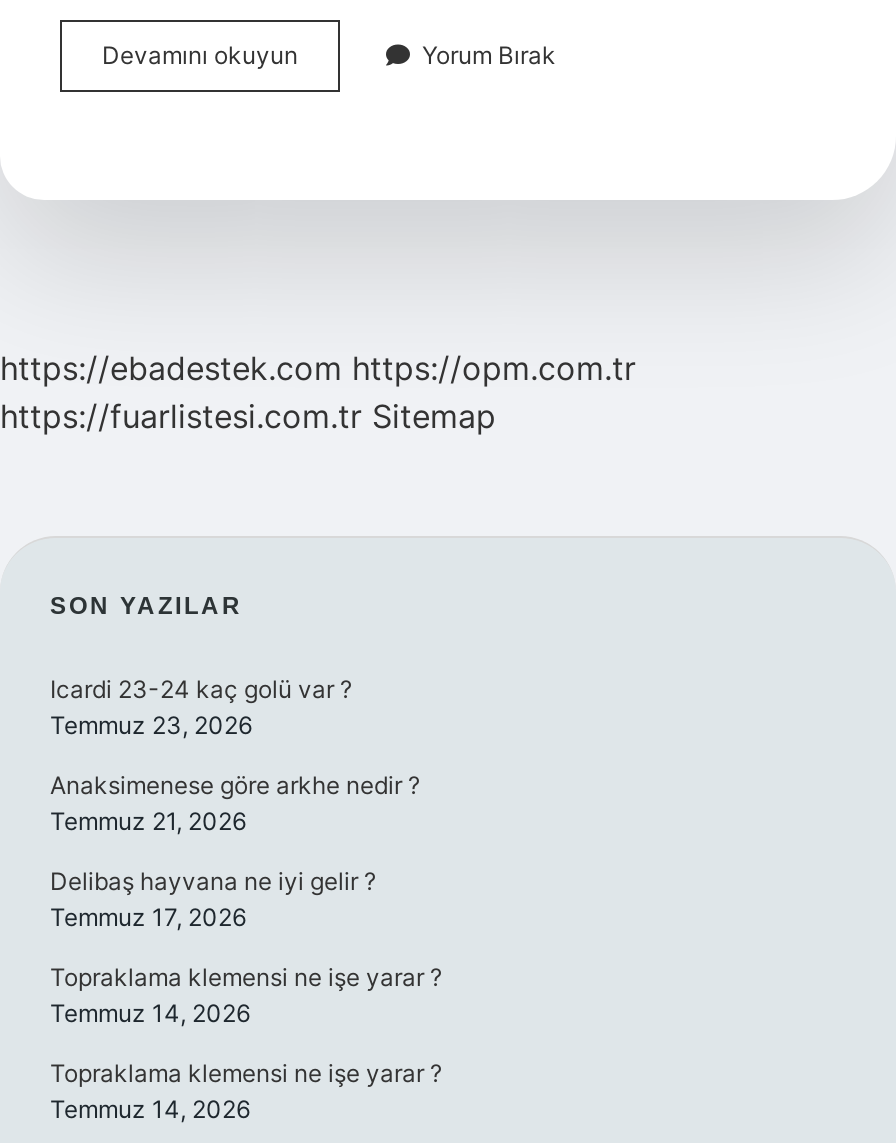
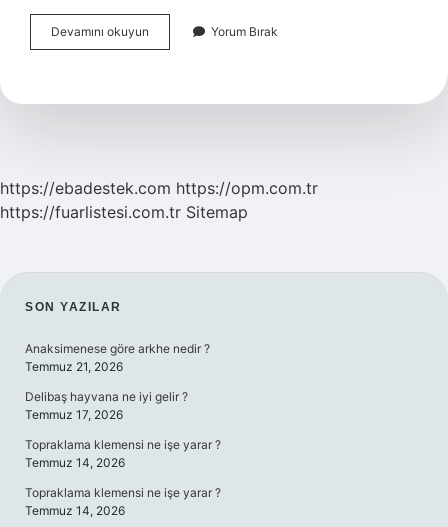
[50,674,352,740] Icardi 23-24 kaç golü var ? | Temmuz 23, 2026 -> none

